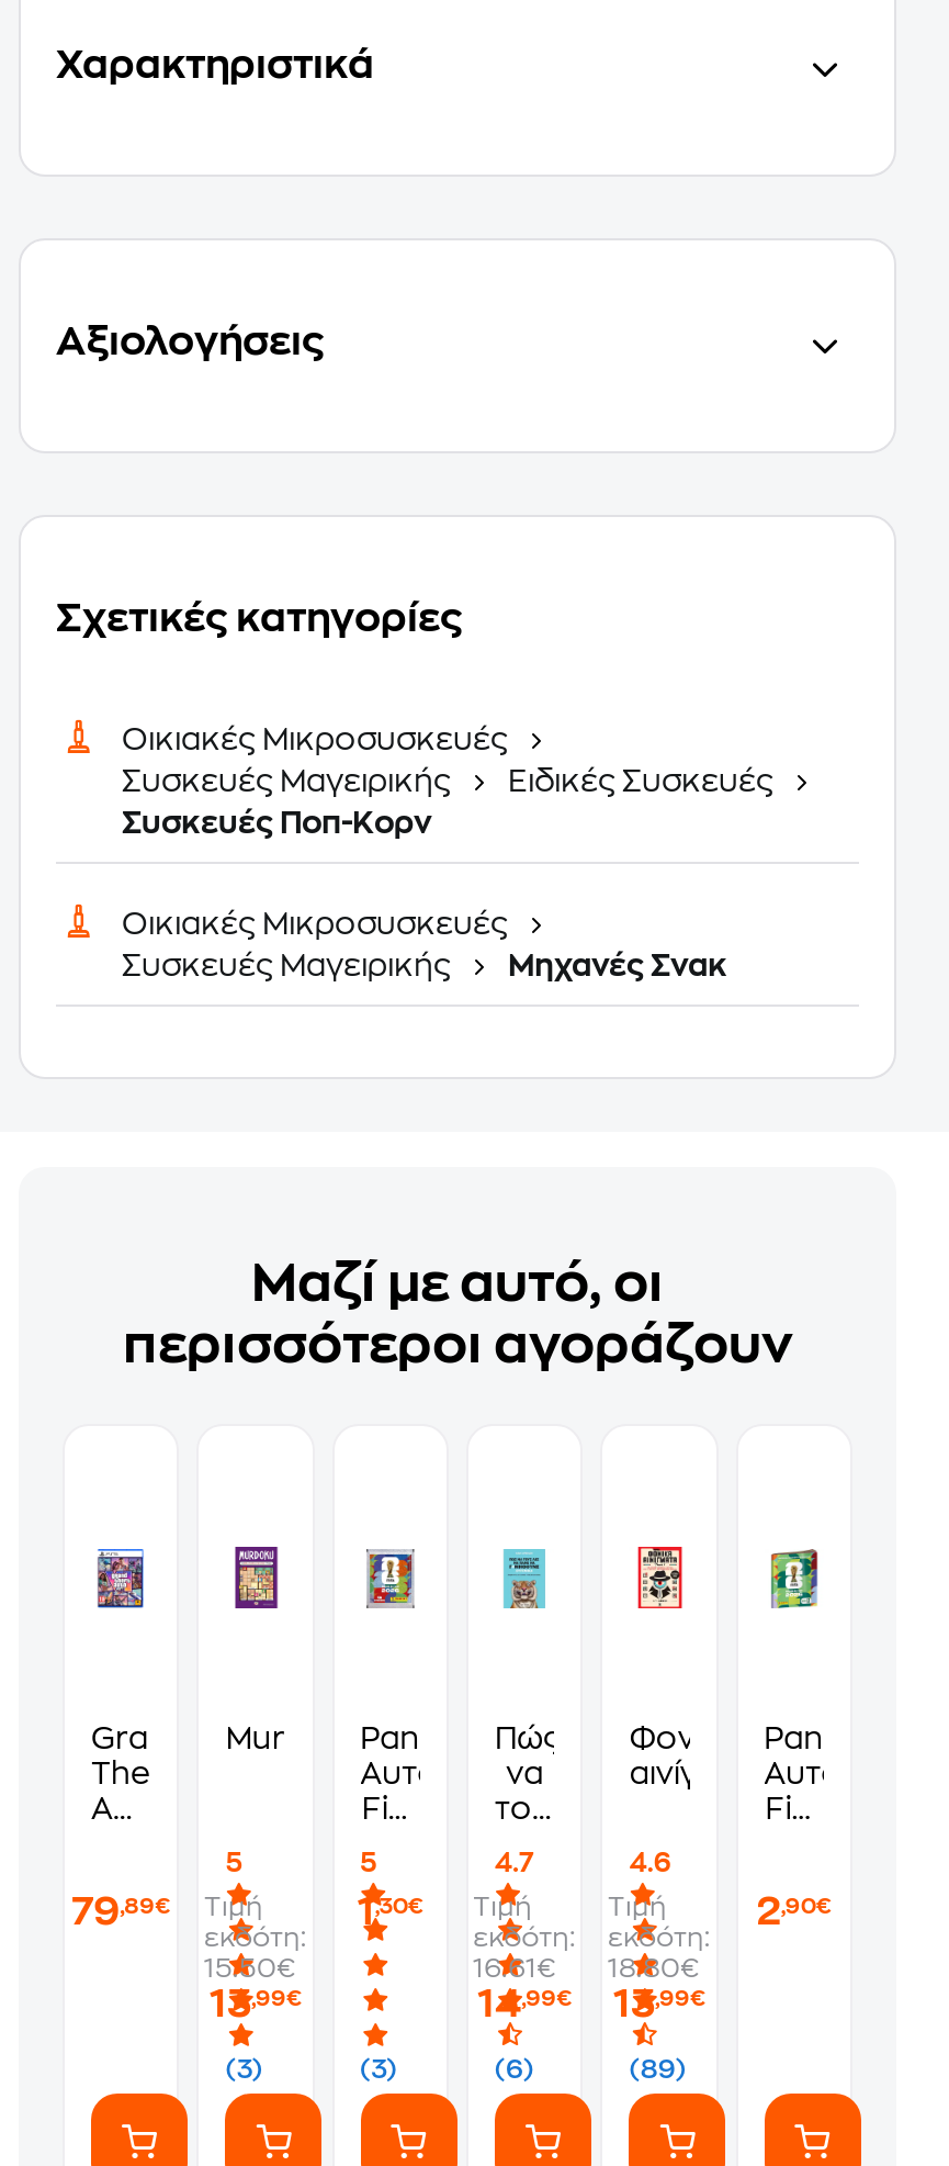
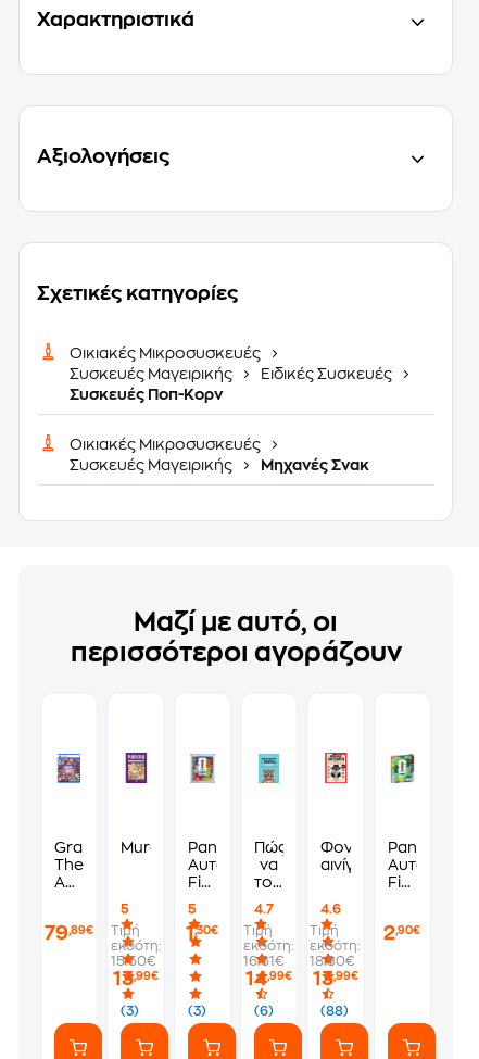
[629,2056,686,2083] (89) -> [321,1005,349,1018] (88)

